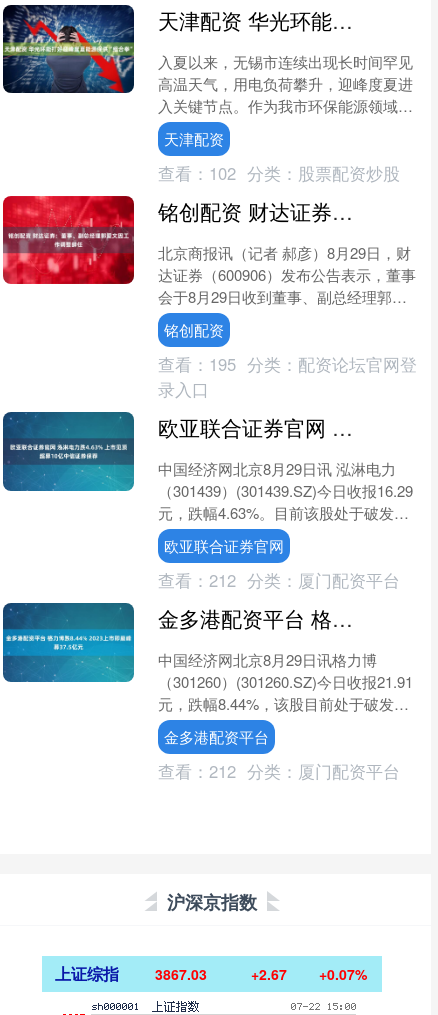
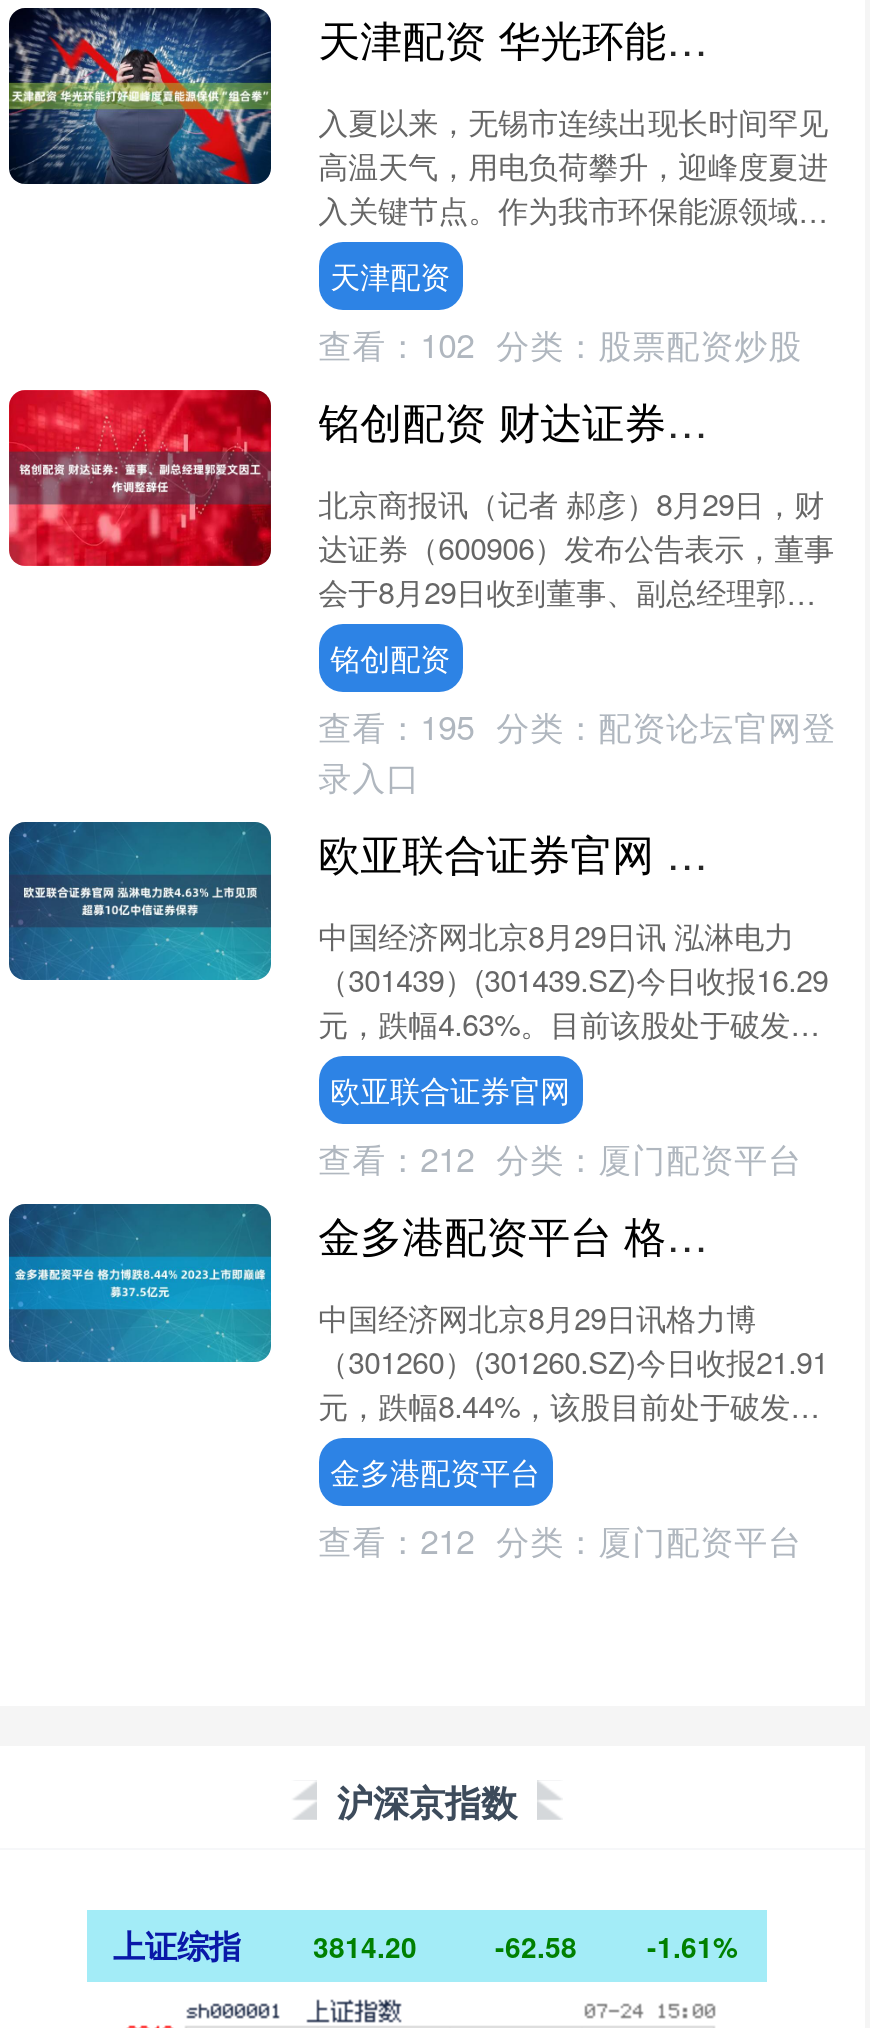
[155,964,207,984] 3867.03 -> [313,1926,417,1966] 3814.20
[251,964,287,984] +2.67 -> [495,1926,577,1966] -62.58
[319,964,367,984] +0.07% -> [647,1926,737,1966] -1.61%

